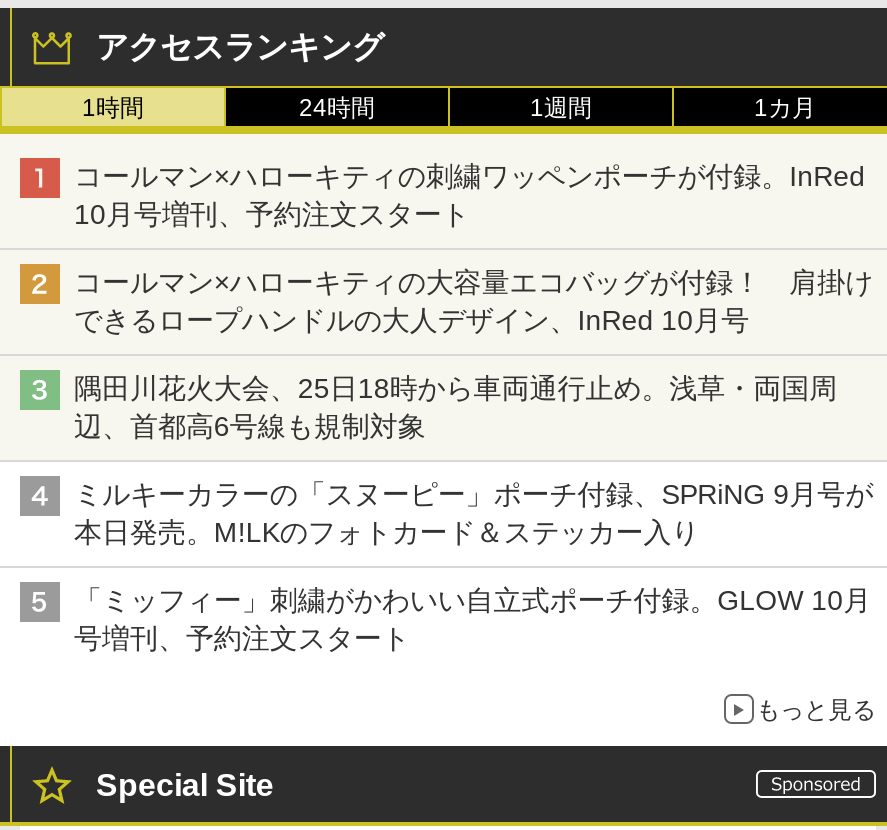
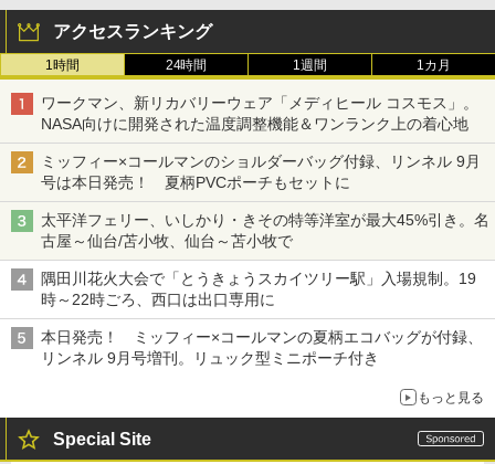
[74,159,865,229] コールマン×ハローキティの刺繍ワッペンポーチが付録。InRed | 10月号増刊、予約注文スタート -> [41,93,478,132] ワークマン、新リカバリーウェア「メディヒール コスモス」。 | NASA向けに開発された温度調整機能＆ワンランク上の着心地
[74,265,873,335] コールマン×ハローキティの大容量エコバッグが付録！ 肩掛け | できるロープハンドルの大人デザイン、InRed 10月号 -> [41,152,480,191] ミッフィー×コールマンのショルダーバッグ付録、リンネル 9月 | 号は本日発売！ 夏柄PVCポーチもセットに
[74,371,837,441] 隅田川花火大会、25日18時から車両通行止め。浅草・両国周 | 辺、首都高6号線も規制対象 -> [41,210,489,249] 太平洋フェリー、いしかり・きその特等洋室が最大45%引き。名 | 古屋～仙台/苫小牧、仙台～苫小牧で
[74,477,873,547] ミルキーカラーの「スヌーピー」ポーチ付録、SPRiNG 9月号が | 本日発売。M!LKのフォトカード＆ステッカー入り -> [41,269,476,308] 隅田川花火大会で「とうきょうスカイツリー駅」入場規制。19 | 時～22時ごろ、西口は出口専用に
[74,583,871,653] 「ミッフィー」刺繍がかわいい自立式ポーチ付録。GLOW 10月 | 号増刊、予約注文スタート -> [41,328,482,366] 本日発売！ ミッフィー×コールマンの夏柄エコバッグが付録、 | リンネル 9月号増刊。リュック型ミニポーチ付き

